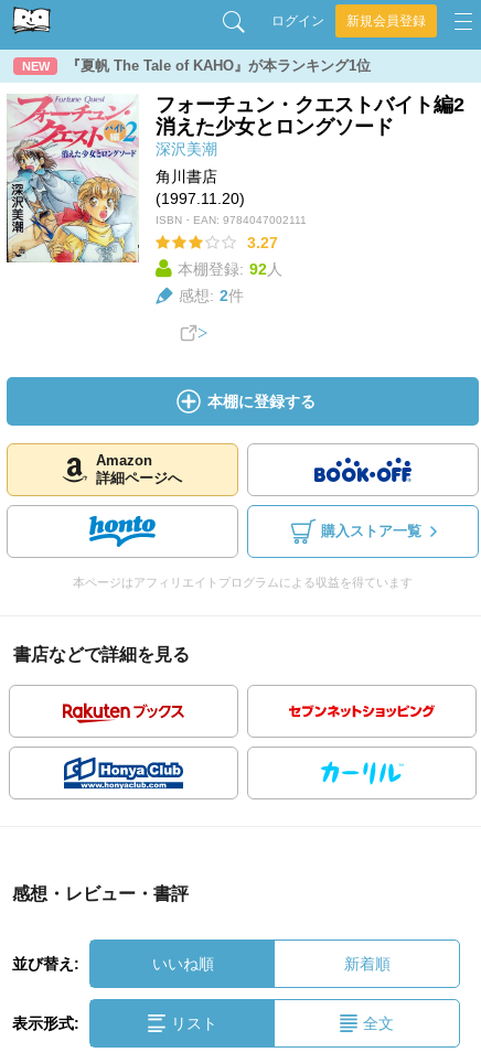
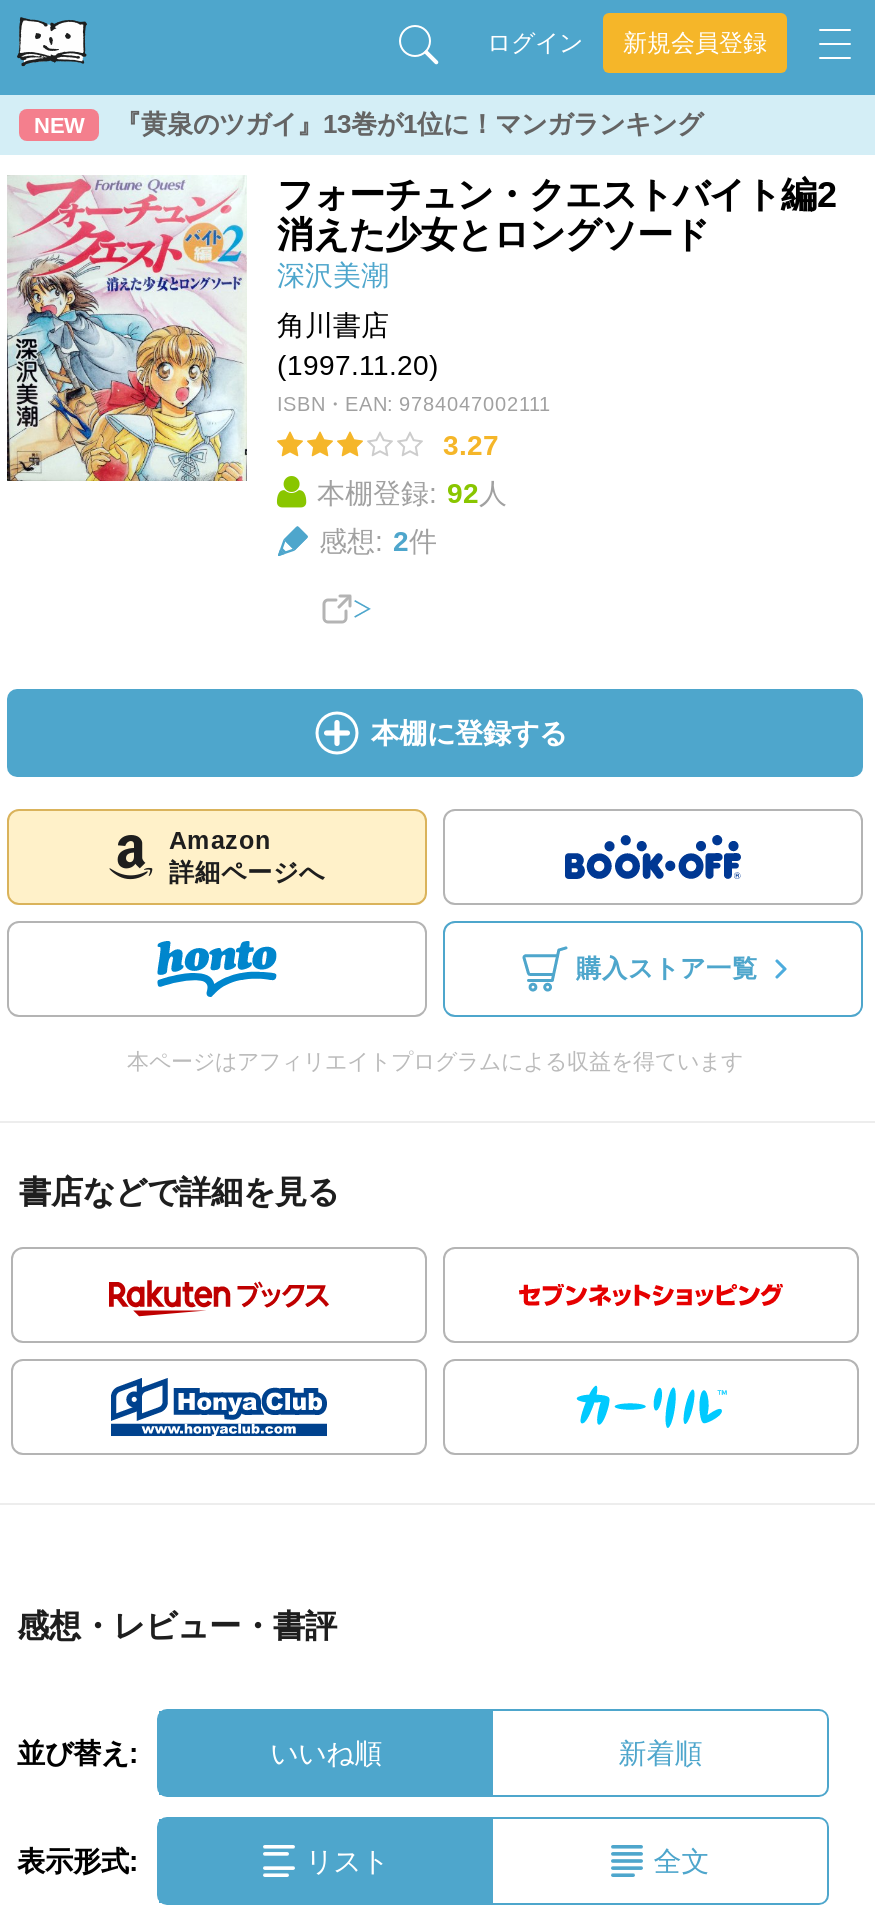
[66,57,371,74] 『夏帆 The Tale of KAHO』が本ランキング1位 -> [115,109,703,139] 『黄泉のツガイ』13巻が1位に！マンガランキング

